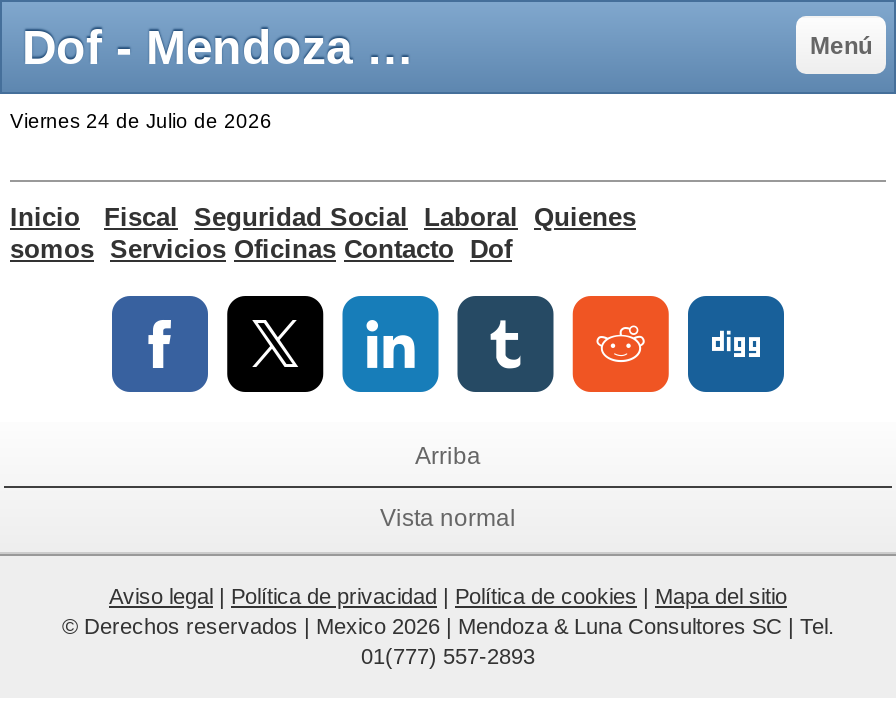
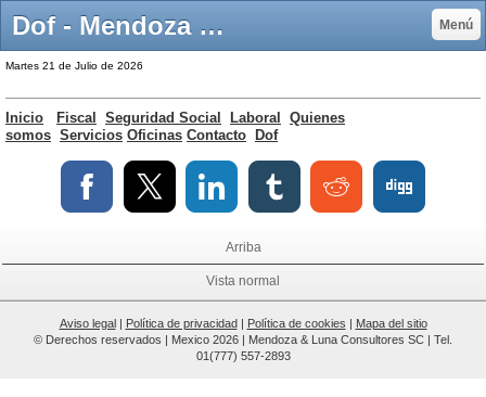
[10,110,272,132] Viernes 24 de Julio de 2026 -> [5,60,143,72] Martes 21 de Julio de 2026

